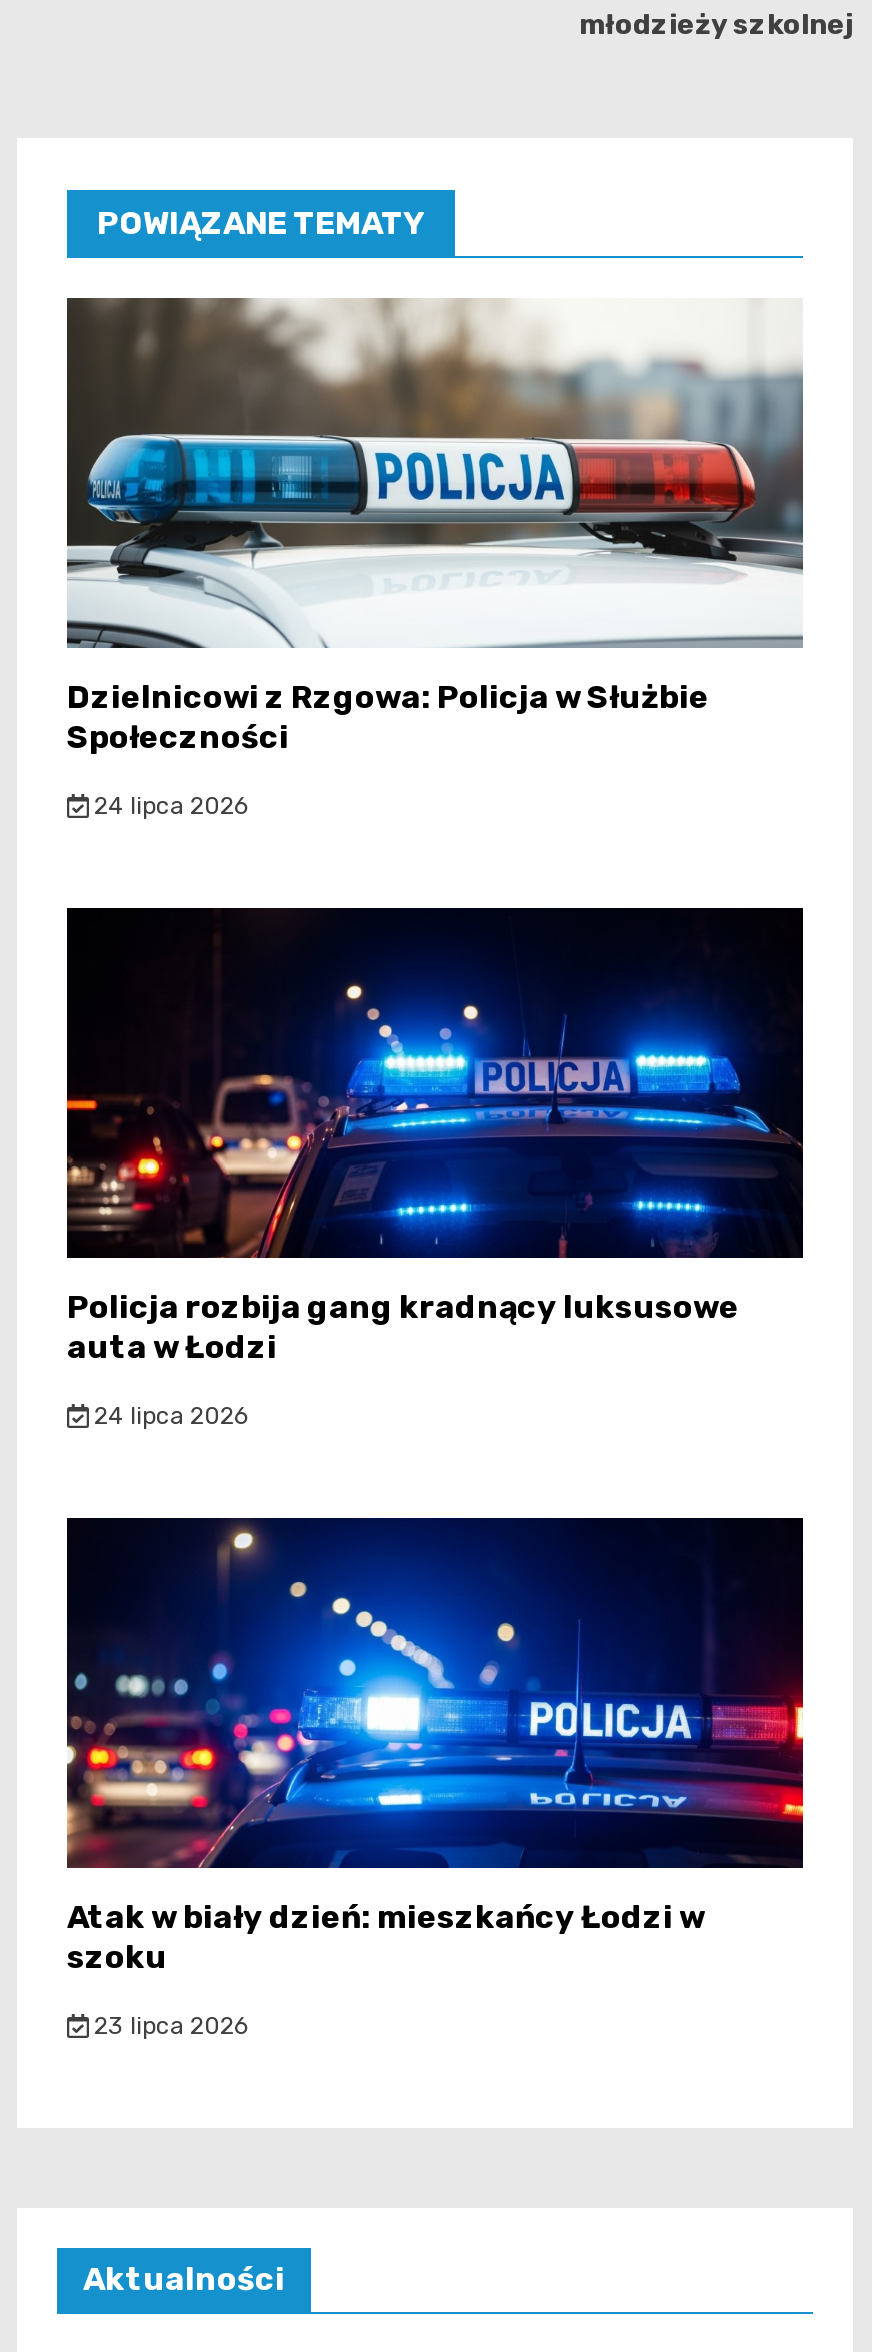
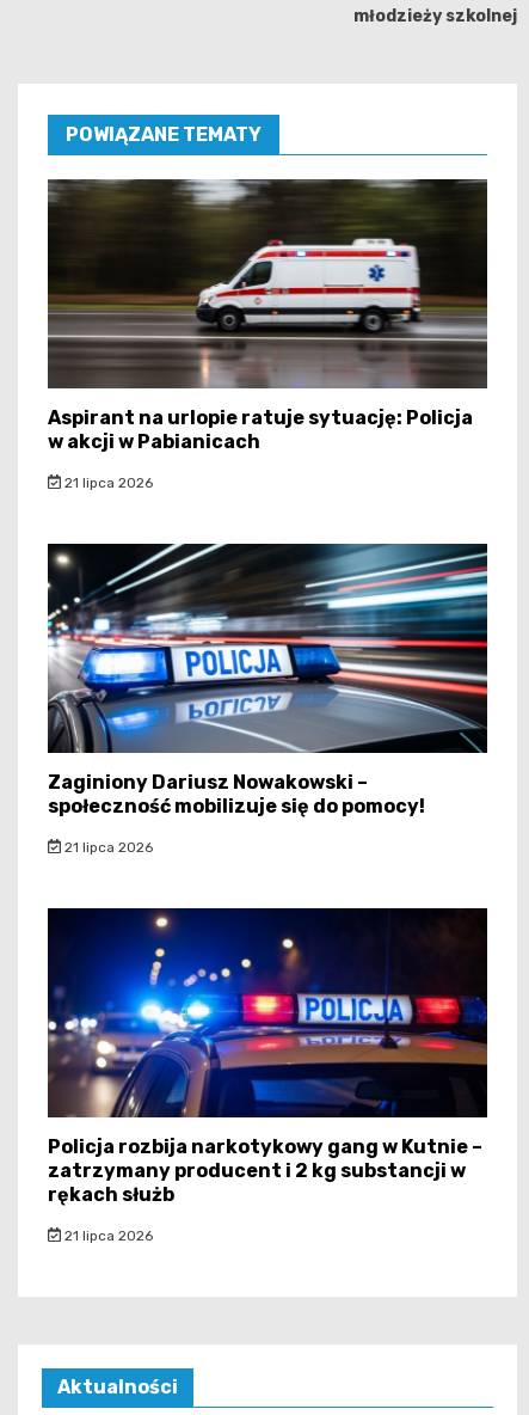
[67,298,805,757] [image] | Dzielnicowi z Rzgowa: Policja w Służbie | Społeczności -> [48,178,488,452] [image] | Aspirant na urlopie ratuje sytuację: Policja | w akcji w Pabianicach
[88,793,248,821] 24 lipca 2026 -> [60,474,152,491] 21 lipca 2026
[65,906,805,1367] [image] | Policja rozbija gang kradnący luksusowe | auta w Łodzi -> [47,543,488,817] [image] | Zaginiony Dariusz Nowakowski – | społeczność mobilizuje się do pomocy!
[88,1403,248,1431] 24 lipca 2026 -> [60,838,152,855] 21 lipca 2026
[65,1526,805,1977] [image] | Atak w biały dzień: mieszkańcy Łodzi w | szoku -> [48,913,488,1205] [image] | Policja rozbija narkotykowy gang w Kutnie – | zatrzymany producent i 2 kg substancji w | rękach służb
[88,2013,248,2041] 23 lipca 2026 -> [60,1227,152,1244] 21 lipca 2026

